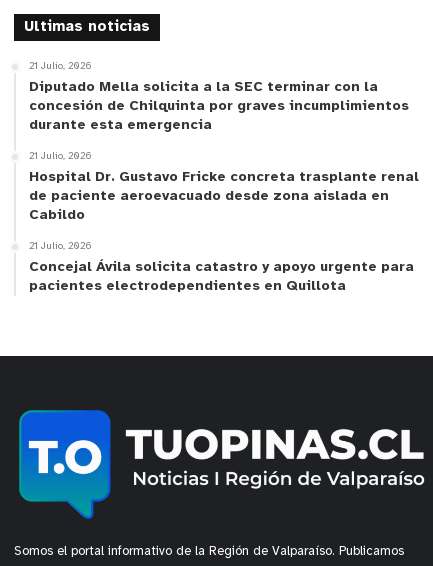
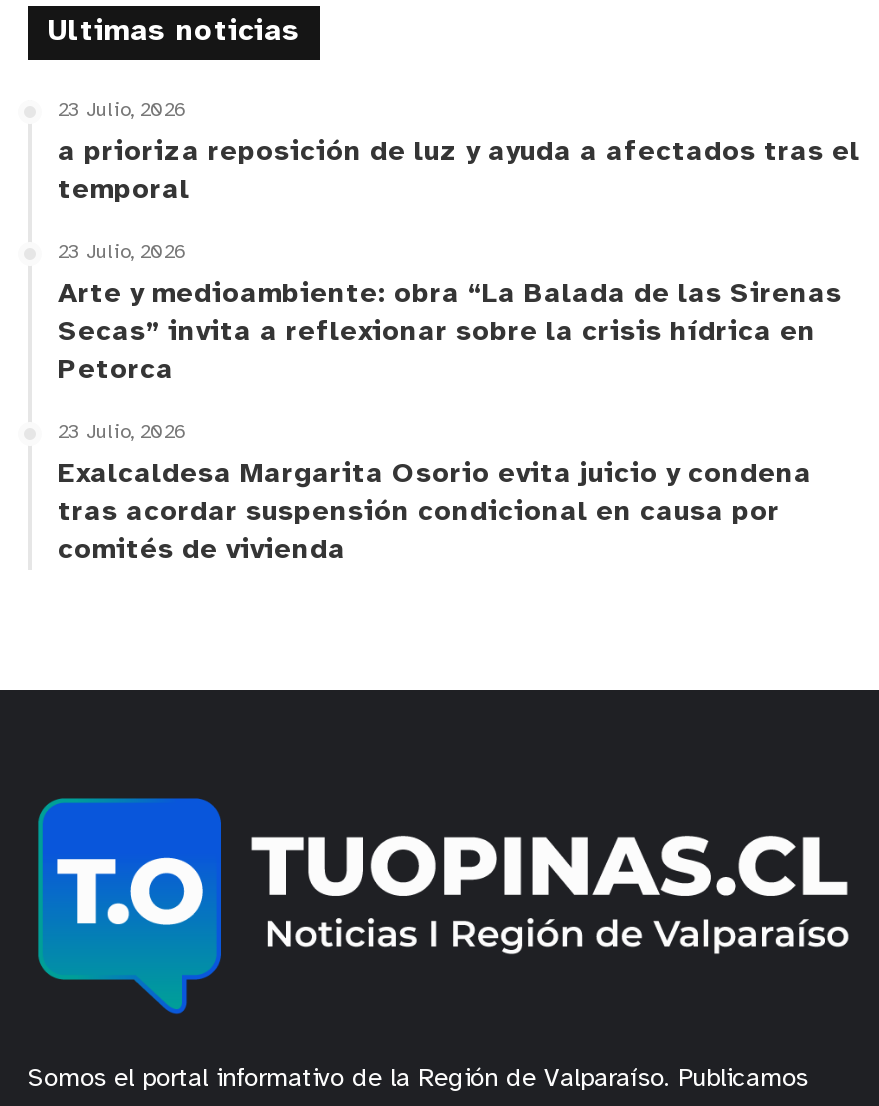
[29,61,92,72] 21 Julio, 2026 -> [58,99,188,121] 23 Julio, 2026
[29,80,409,133] Diputado Mella solicita a la SEC terminar con la | concesión de Chilquinta por graves incumplimientos | durante esta emergencia -> [58,137,860,205] a prioriza reposición de luz y ayuda a afectados tras el | temporal
[29,151,92,162] 21 Julio, 2026 -> [58,241,188,263] 23 Julio, 2026
[29,170,419,223] Hospital Dr. Gustavo Fricke concreta trasplante renal | de paciente aeroevacuado desde zona aislada en | Cabildo -> [58,279,842,385] Arte y medioambiente: obra “La Balada de las Sirenas | Secas” invita a reflexionar sobre la crisis hídrica en | Petorca
[29,241,92,252] 21 Julio, 2026 -> [58,421,188,443] 23 Julio, 2026
[29,260,414,294] Concejal Ávila solicita catastro y apoyo urgente para | pacientes electrodependientes en Quillota -> [58,459,812,565] Exalcaldesa Margarita Osorio evita juicio y condena | tras acordar suspensión condicional en causa por | comités de vivienda

